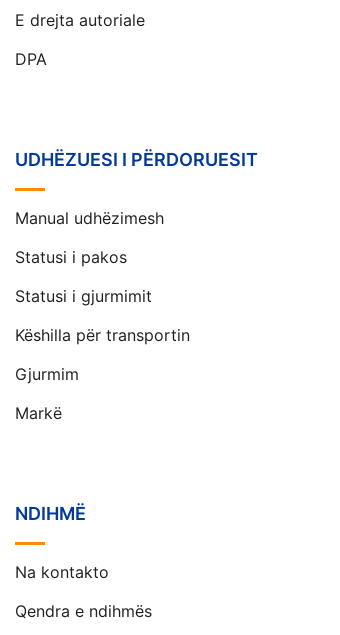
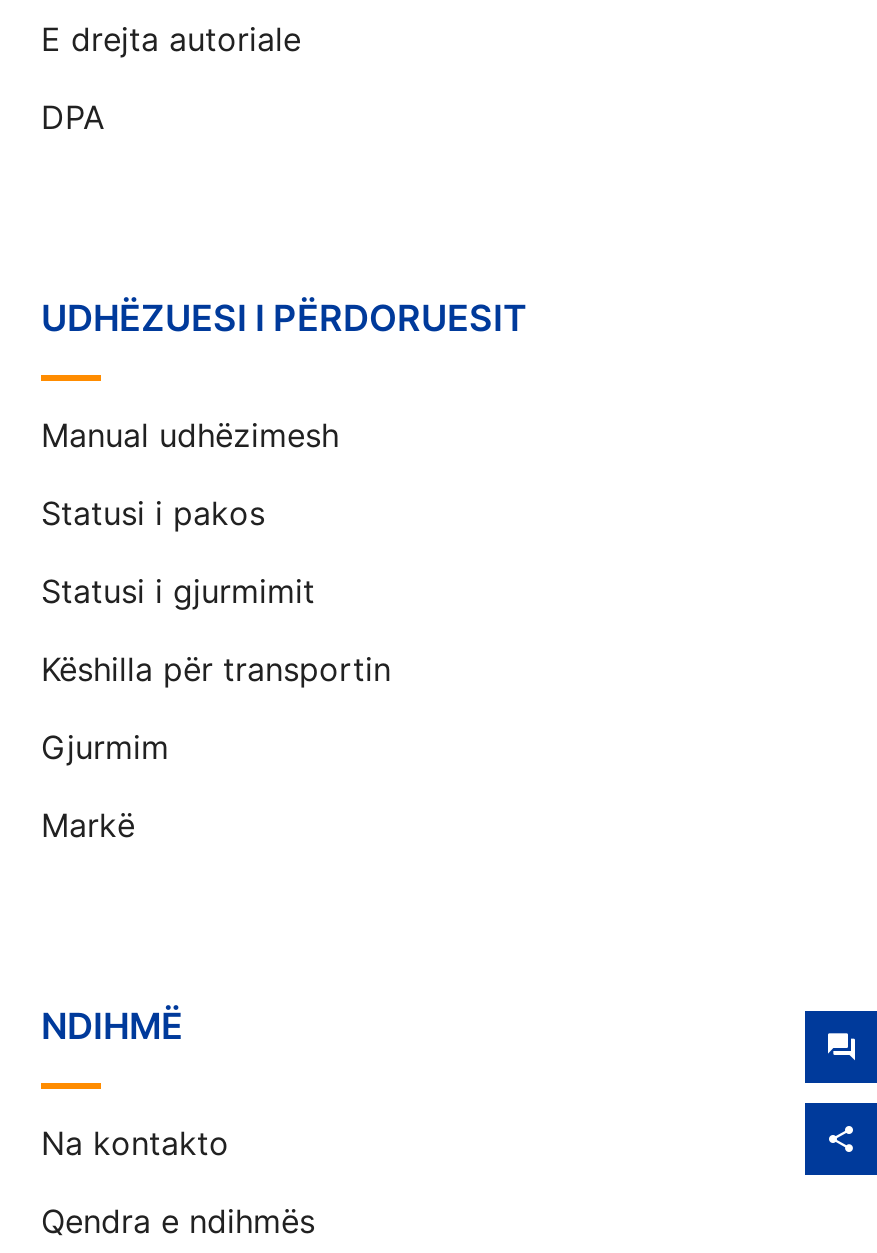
none -> [803,1009,871,1085] [image]
none -> [803,1101,871,1177] [image]

